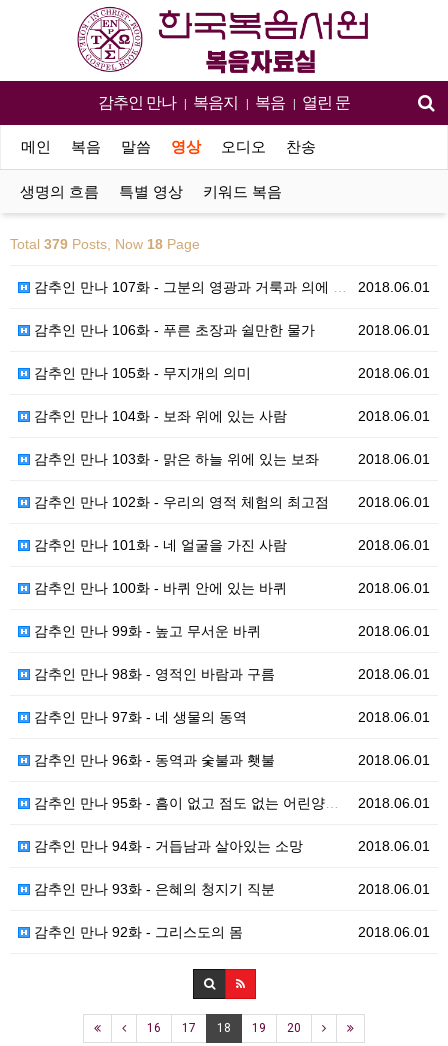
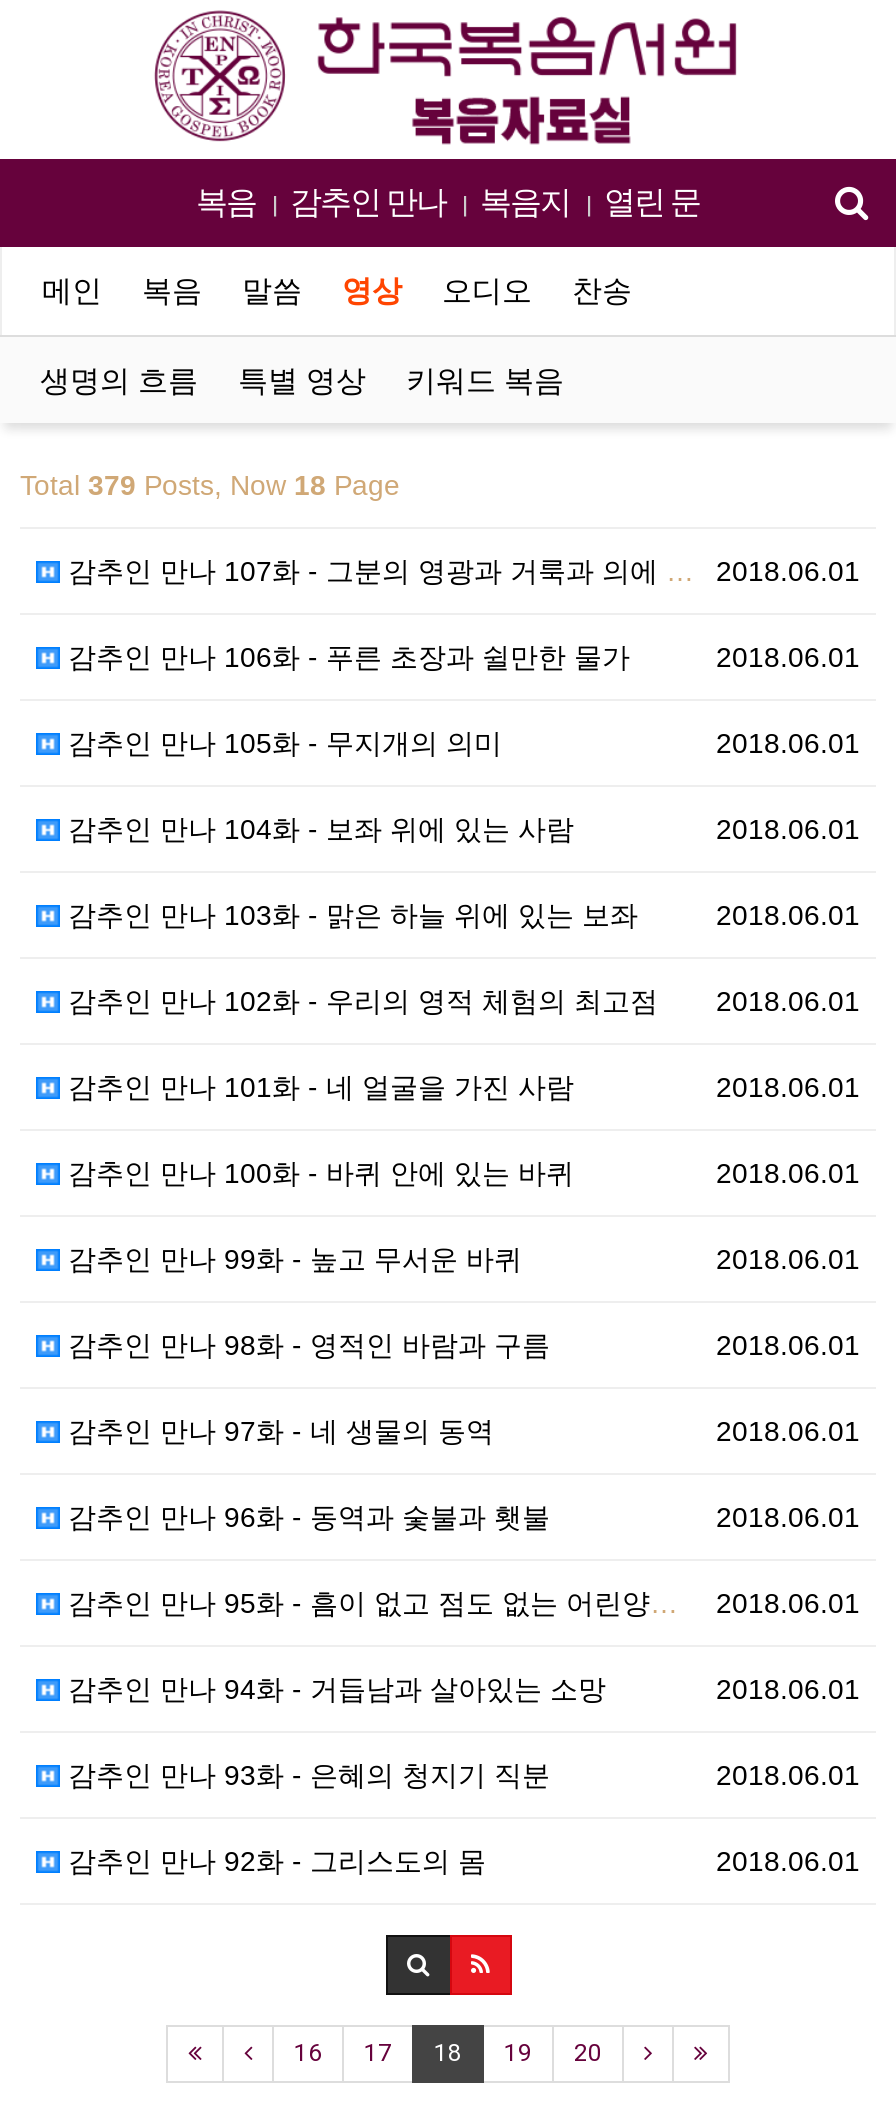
[255,93,285,112] 복음 -> none
none -> [196,183,256,221] 복음

